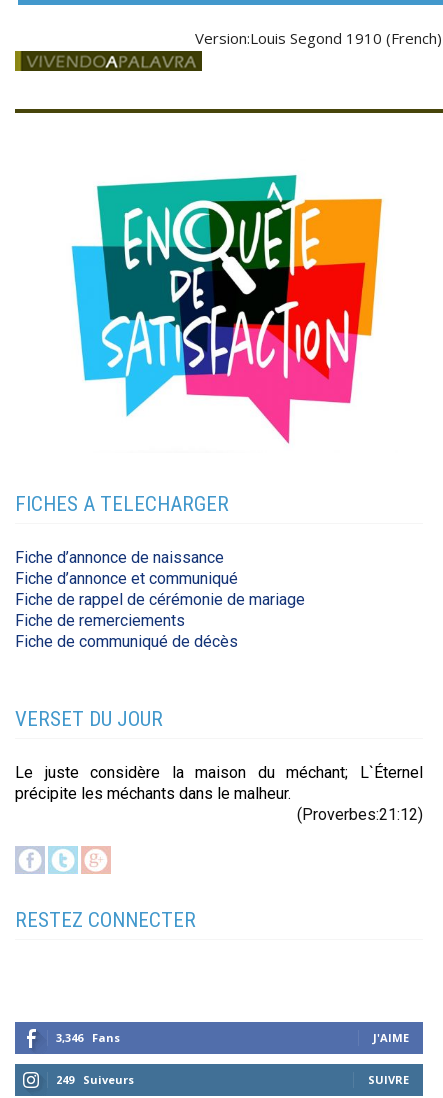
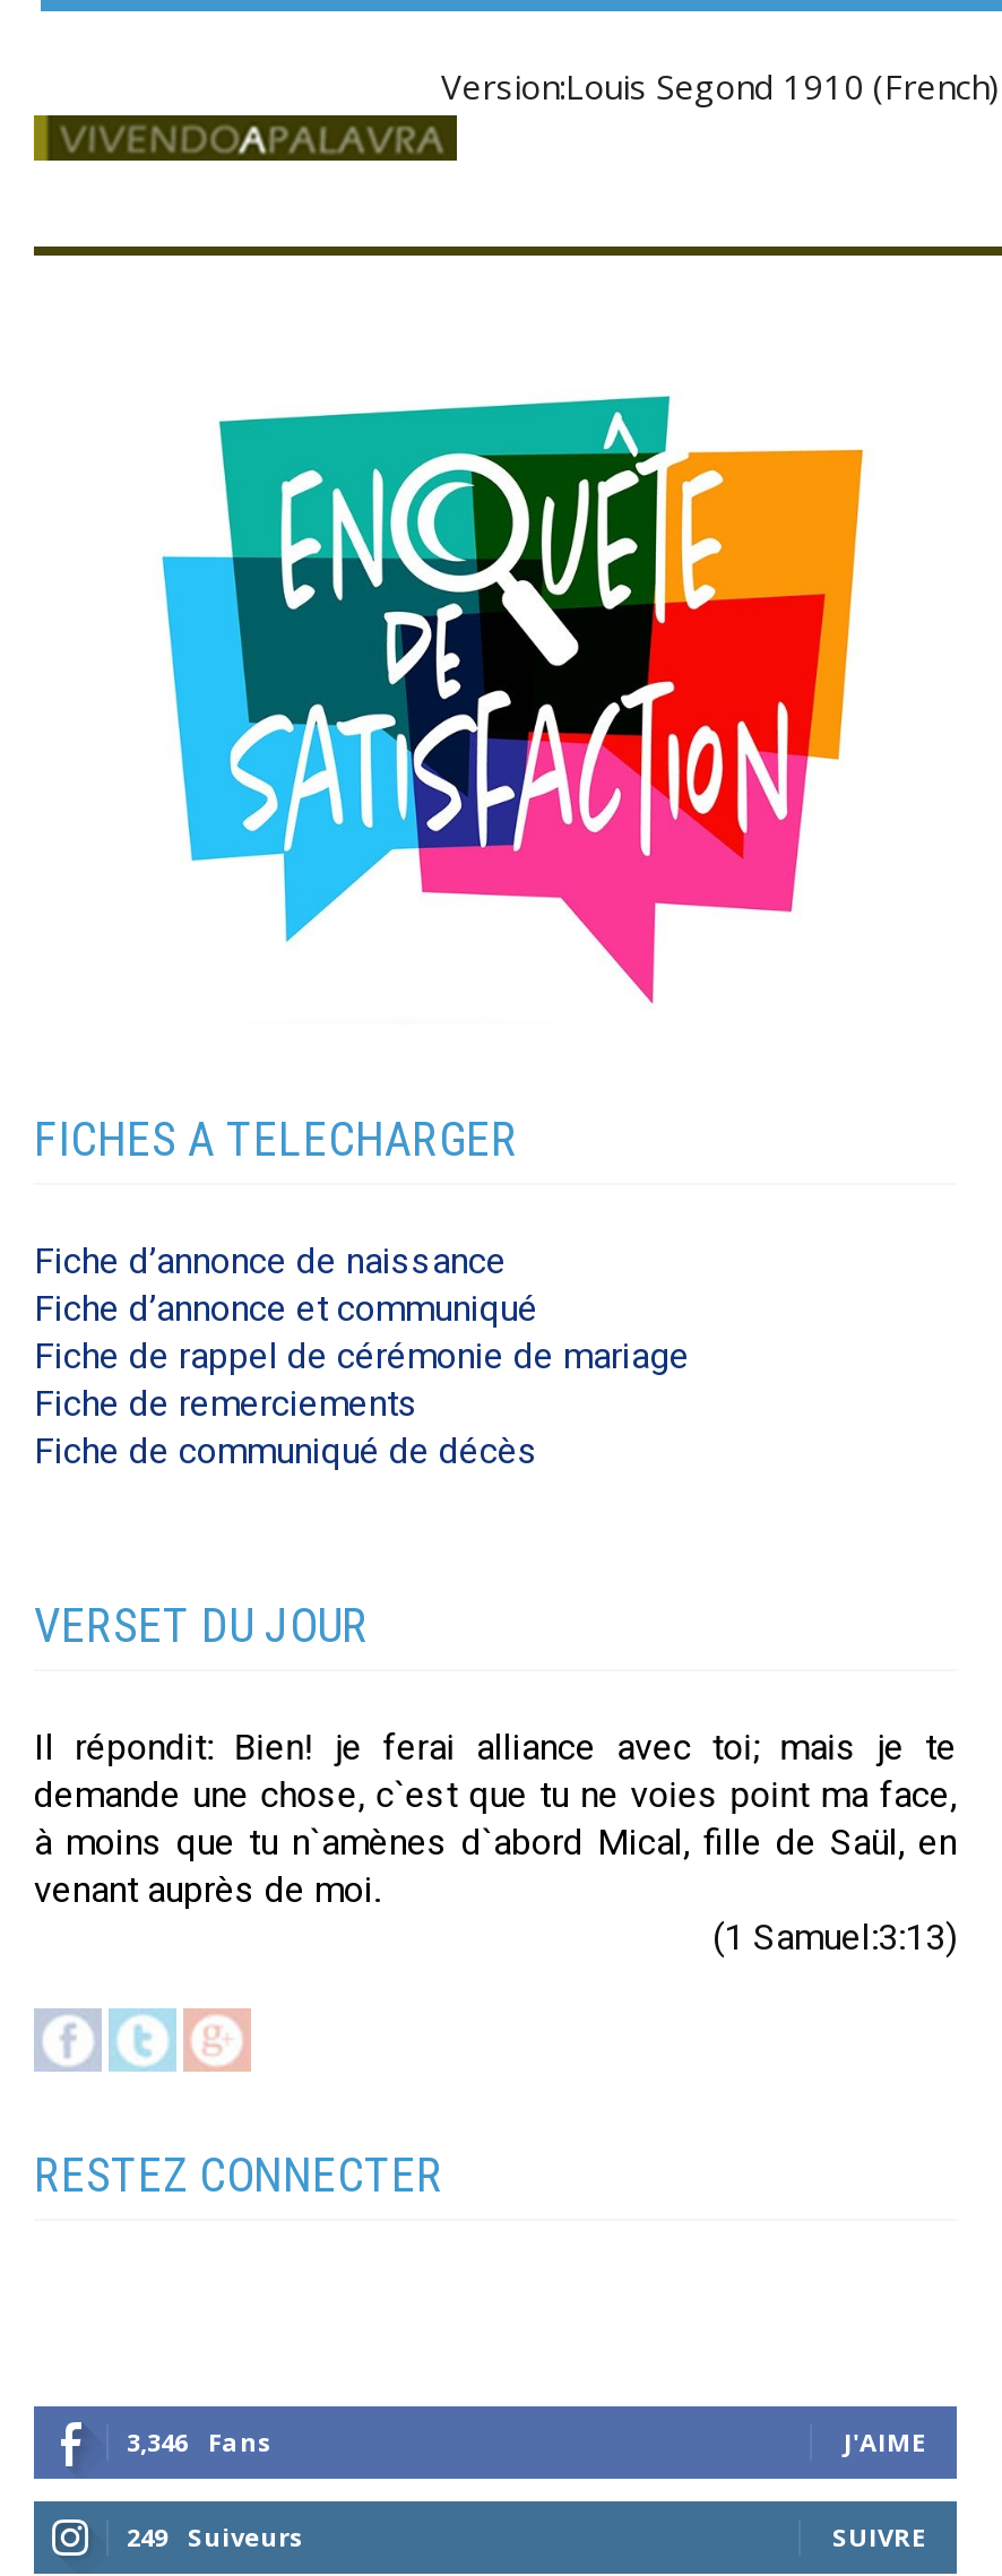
[15,763,423,824] Le juste considère la maison du méchant; L`Éternel | précipite les méchants dans le malheur. | (Proverbes:21:12) -> [34,1725,957,1958] Il répondit: Bien! je ferai alliance avec toi; mais je te | demande une chose, c`est que tu ne voies point ma face, | à moins que tu n`amènes d`abord Mical, fille de Saül, en | venant auprès de moi. | (1 Samuel:3:13)

